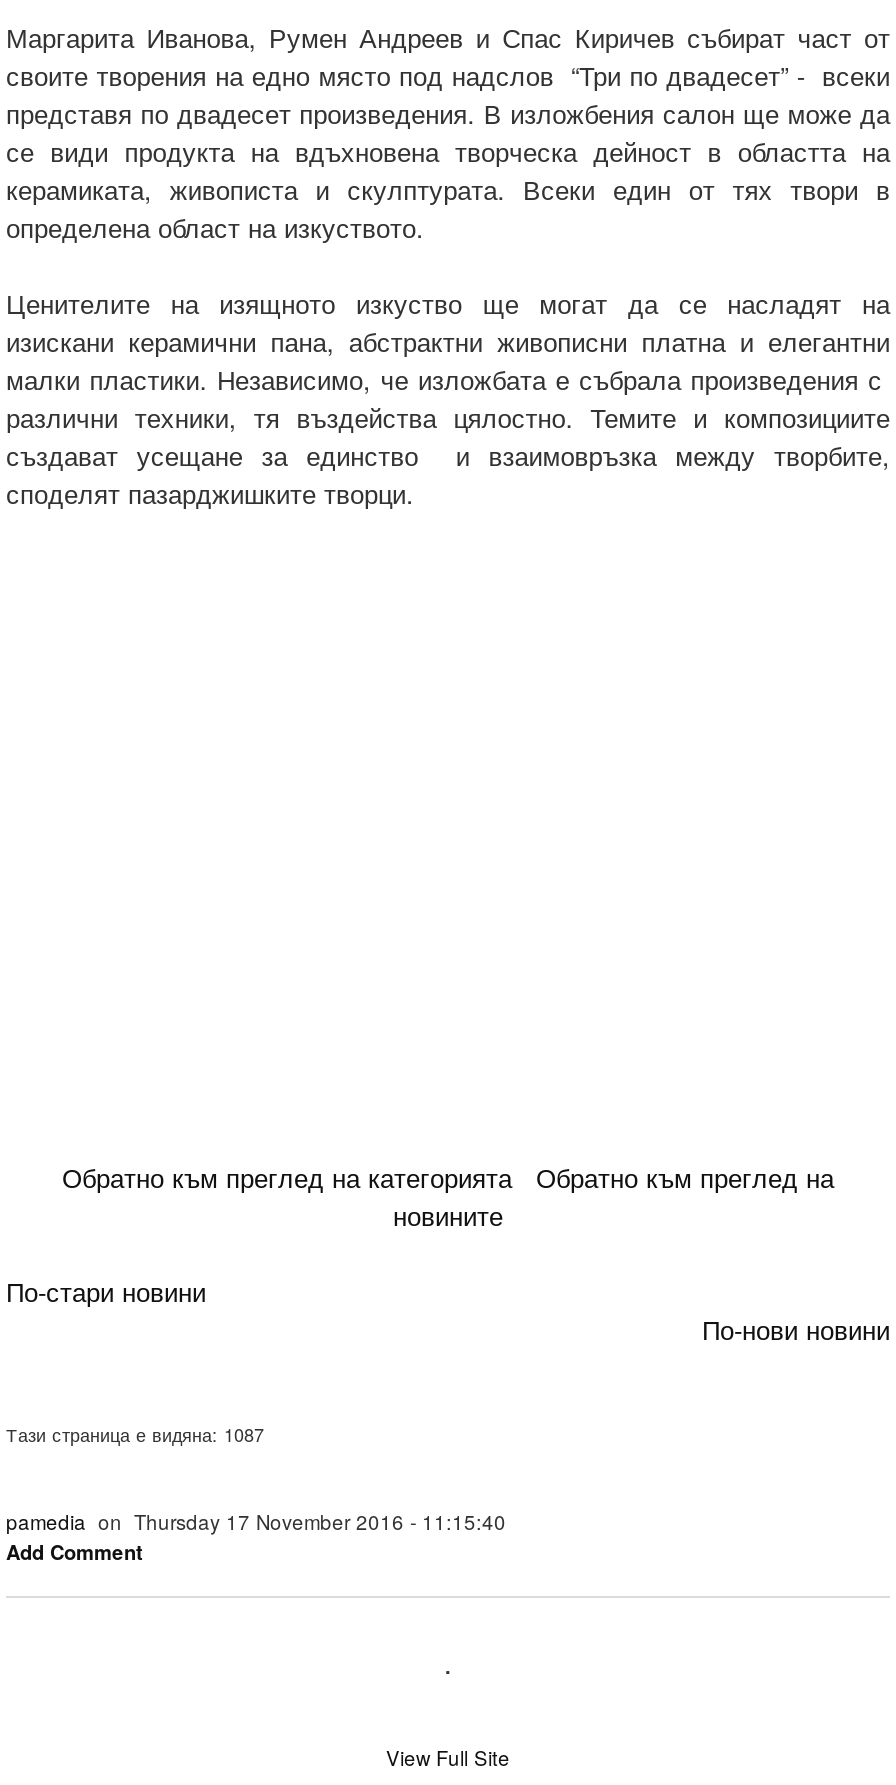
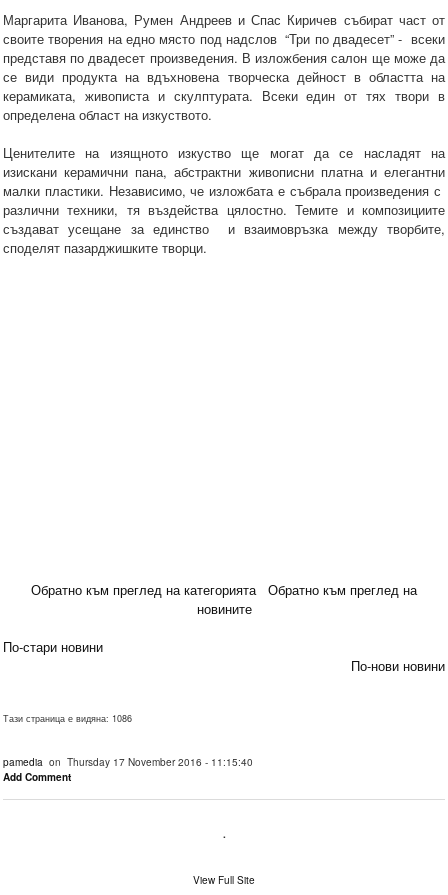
[6,1423,264,1449] Тази страница е видяна: 1087 -> [3,712,132,725] Тази страница е видяна: 1086

